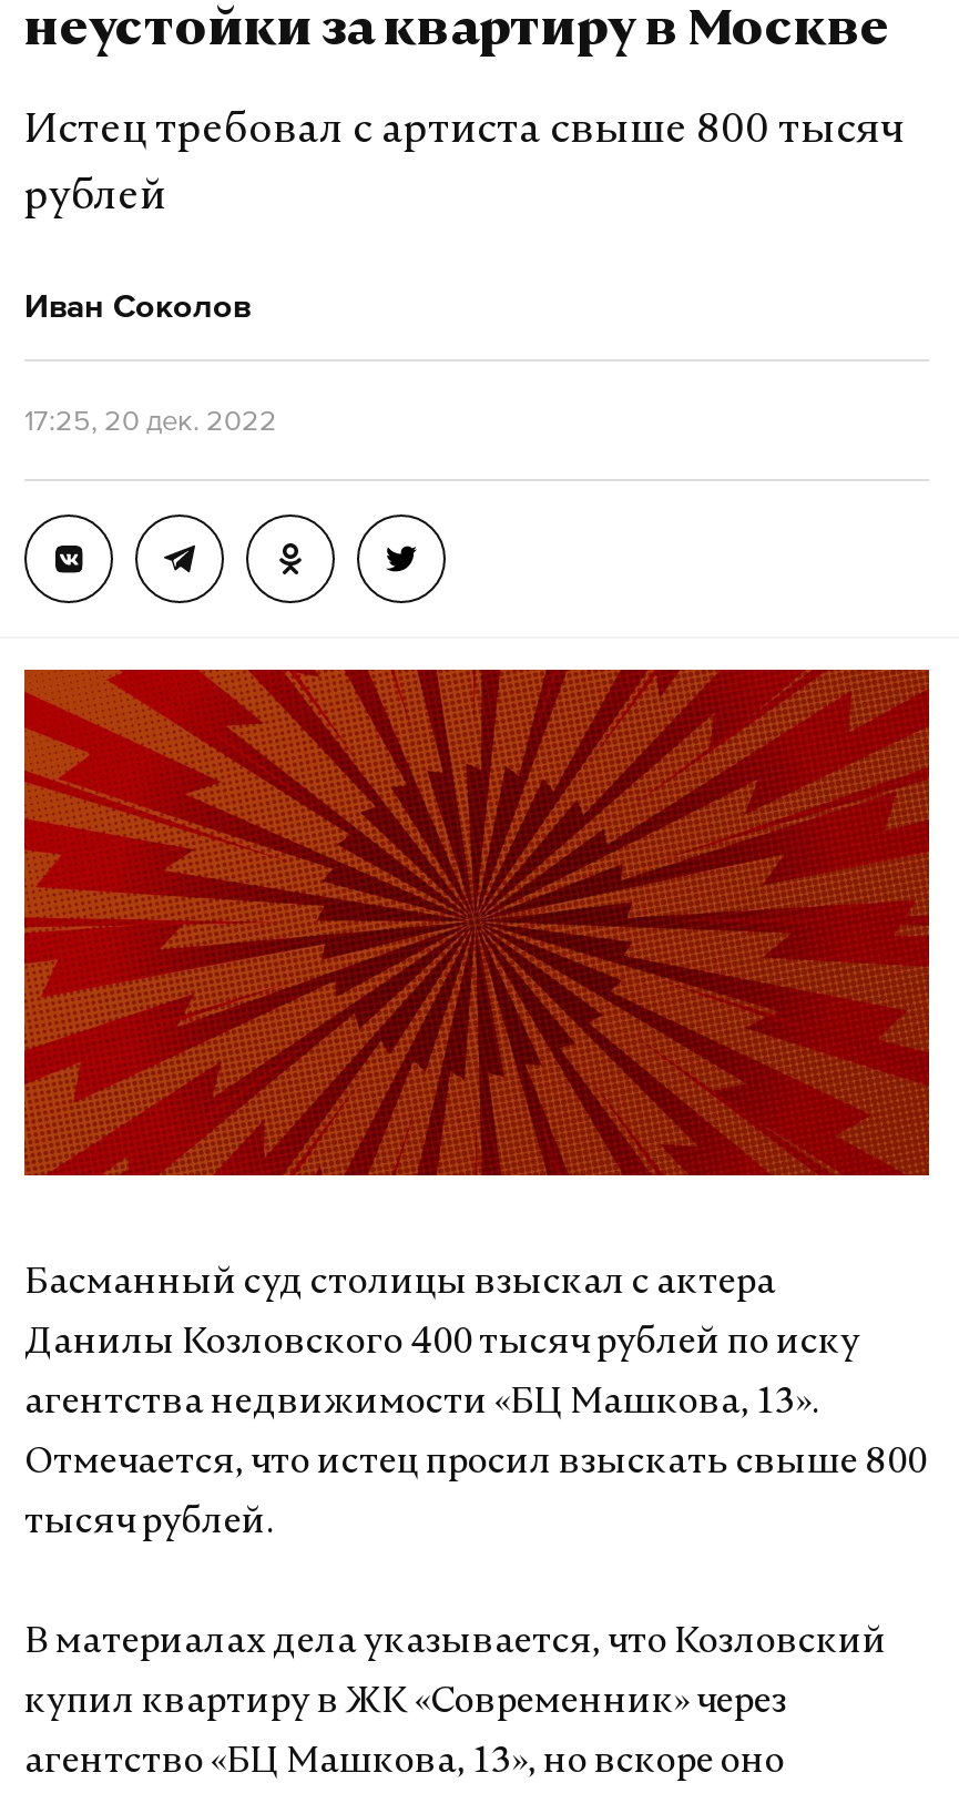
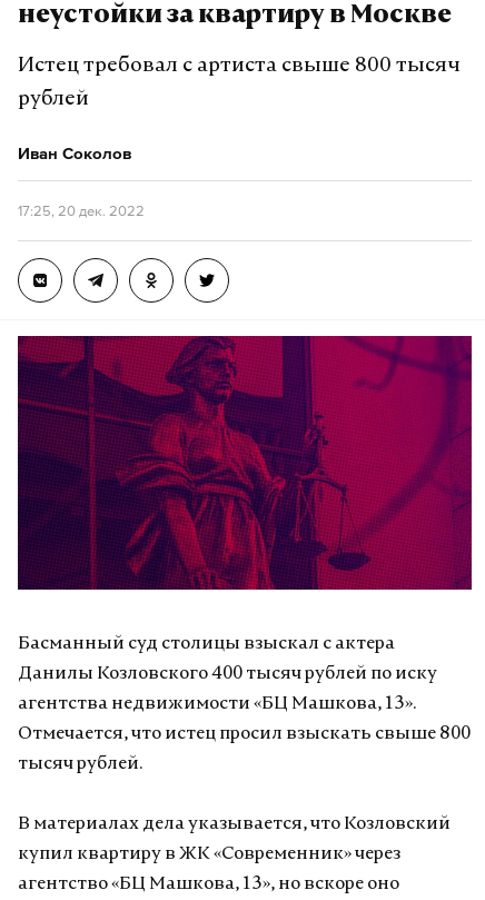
[22,668,929,1178] [image] -> [17,335,472,591] [image]

